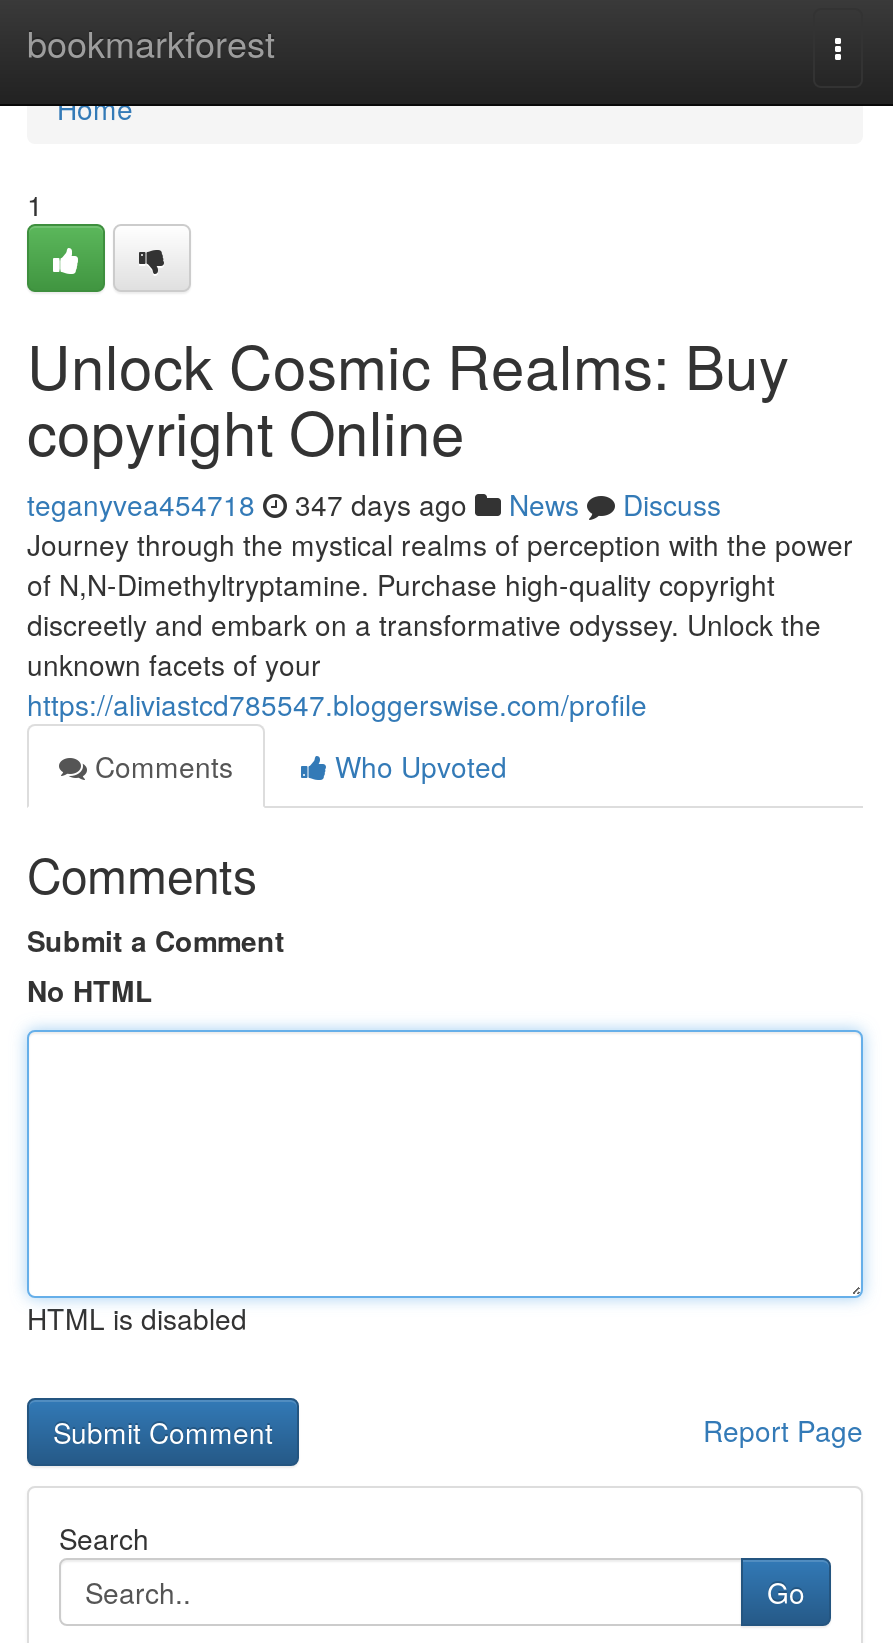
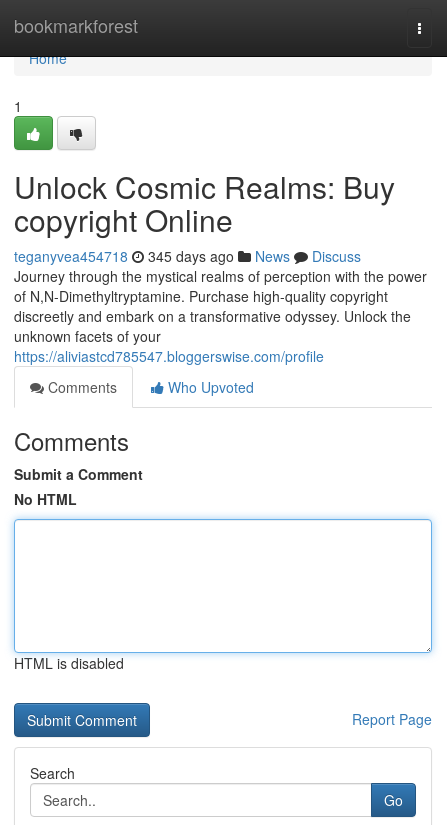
[27,484,721,524] teganyvea454718 347 days ago News Discuss -> [14,246,361,266] teganyvea454718 345 days ago News Discuss

